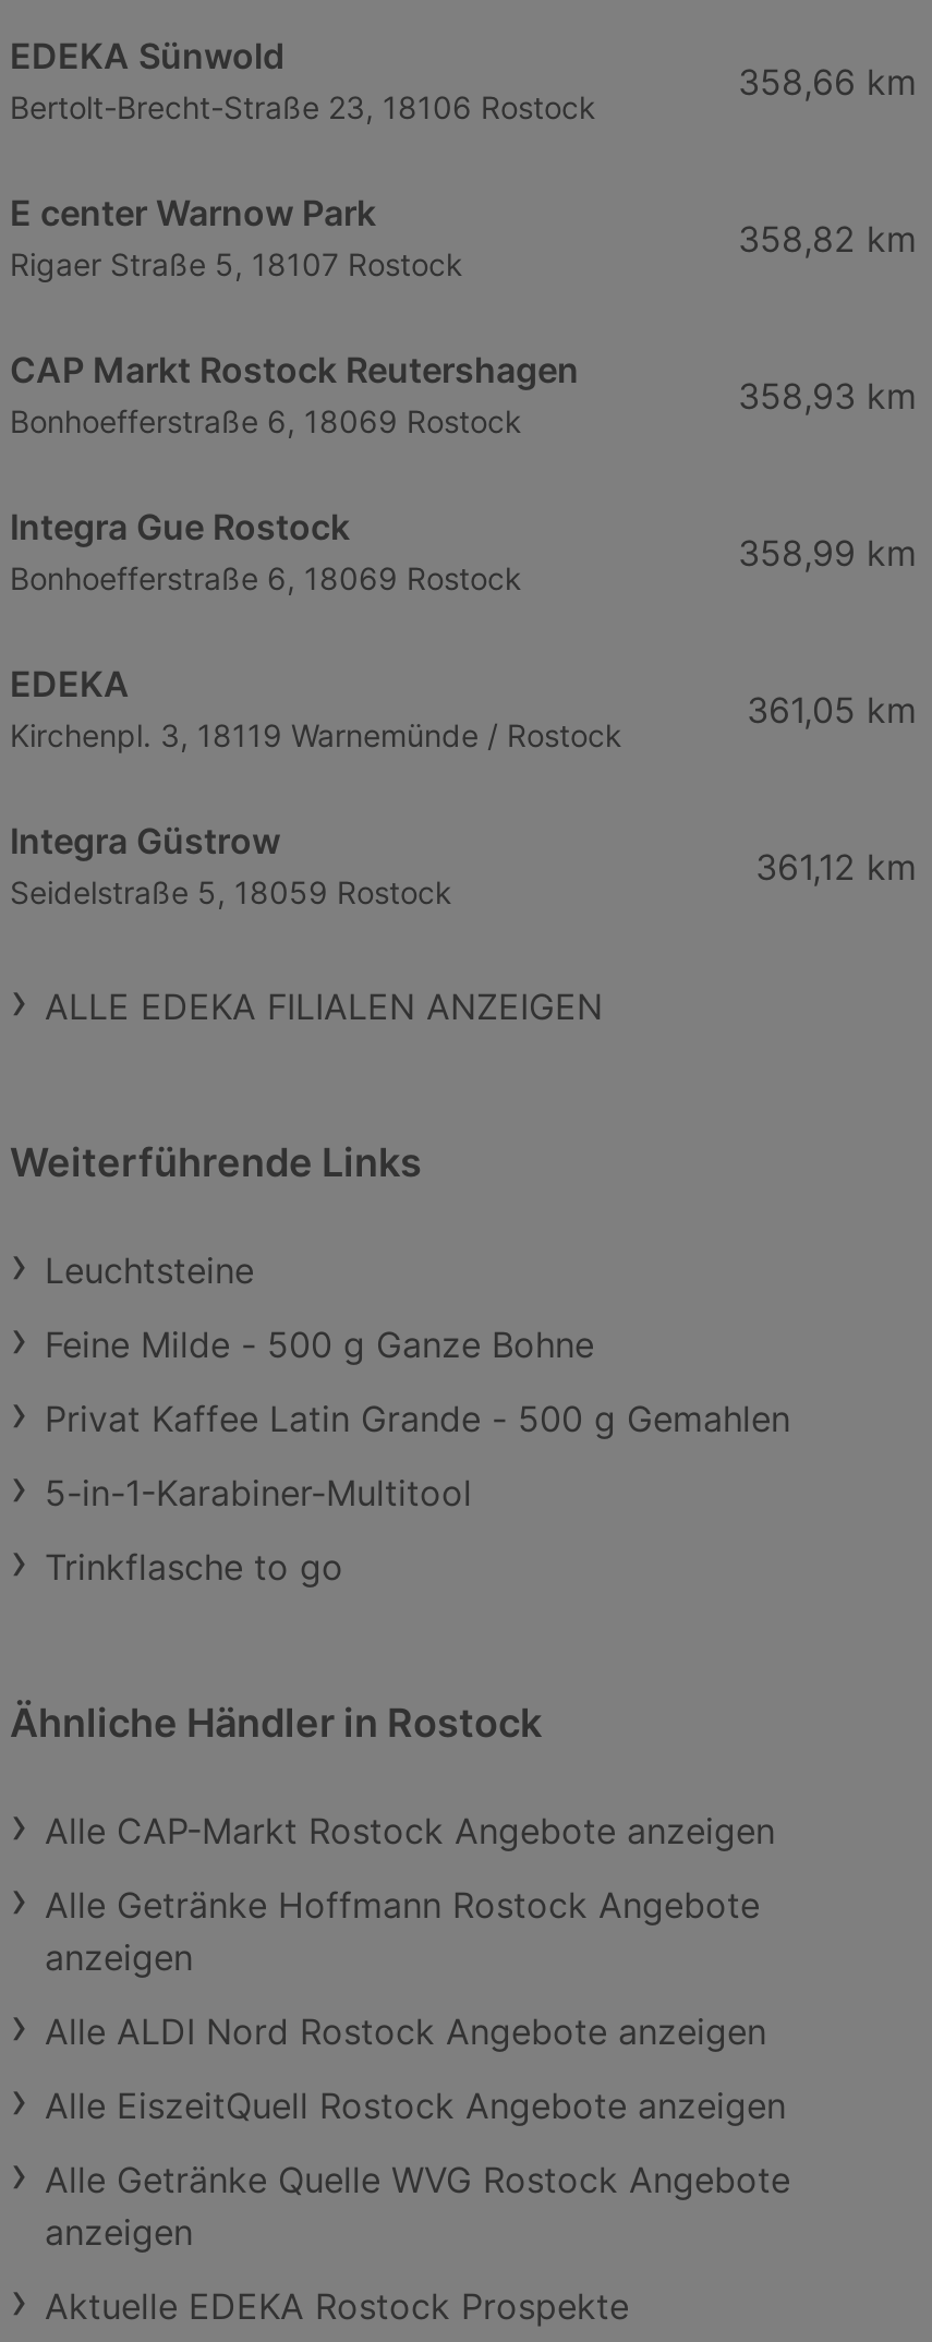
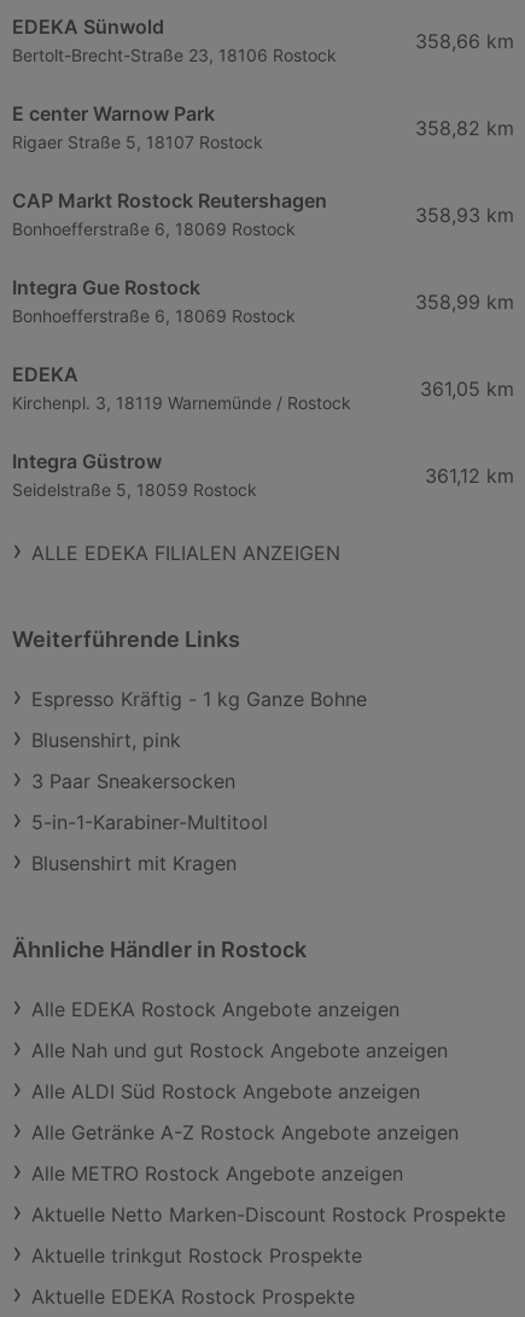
[45,1248,254,1291] Leuchtsteine -> [31,686,367,711] Espresso Kräftig - 1 kg Ganze Bohne
[45,1322,594,1365] Feine Milde - 500 g Ganze Bohne -> [31,727,181,752] Blusenshirt, pink
[45,1396,790,1439] Privat Kaffee Latin Grande - 500 g Gemahlen -> [31,768,235,793] 3 Paar Sneakersocken
[45,1544,343,1588] Trinkflasche to go -> [31,851,237,875] Blusenshirt mit Kragen
[45,1808,790,2253] Alle CAP-Markt Rostock Angebote anzeigen | Alle Getränke Hoffmann Rostock Angebote | anzeigen | Alle ALDI Nord Rostock Angebote anzeigen | Alle EiszeitQuell Rostock Angebote anzeigen | Alle Getränke Quelle WVG Rostock Angebote | anzeigen -> [31,997,506,1267] Alle EDEKA Rostock Angebote anzeigen | Alle Nah und gut Rostock Angebote anzeigen | Alle ALDI Süd Rostock Angebote anzeigen | Alle Getränke A-Z Rostock Angebote anzeigen | Alle METRO Rostock Angebote anzeigen | Aktuelle Netto Marken-Discount Rostock Prospekte | Aktuelle trinkgut Rostock Prospekte

